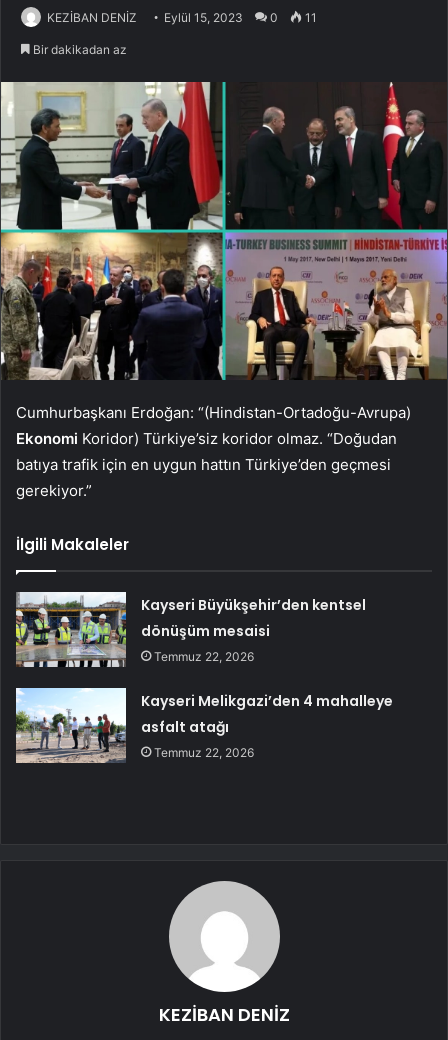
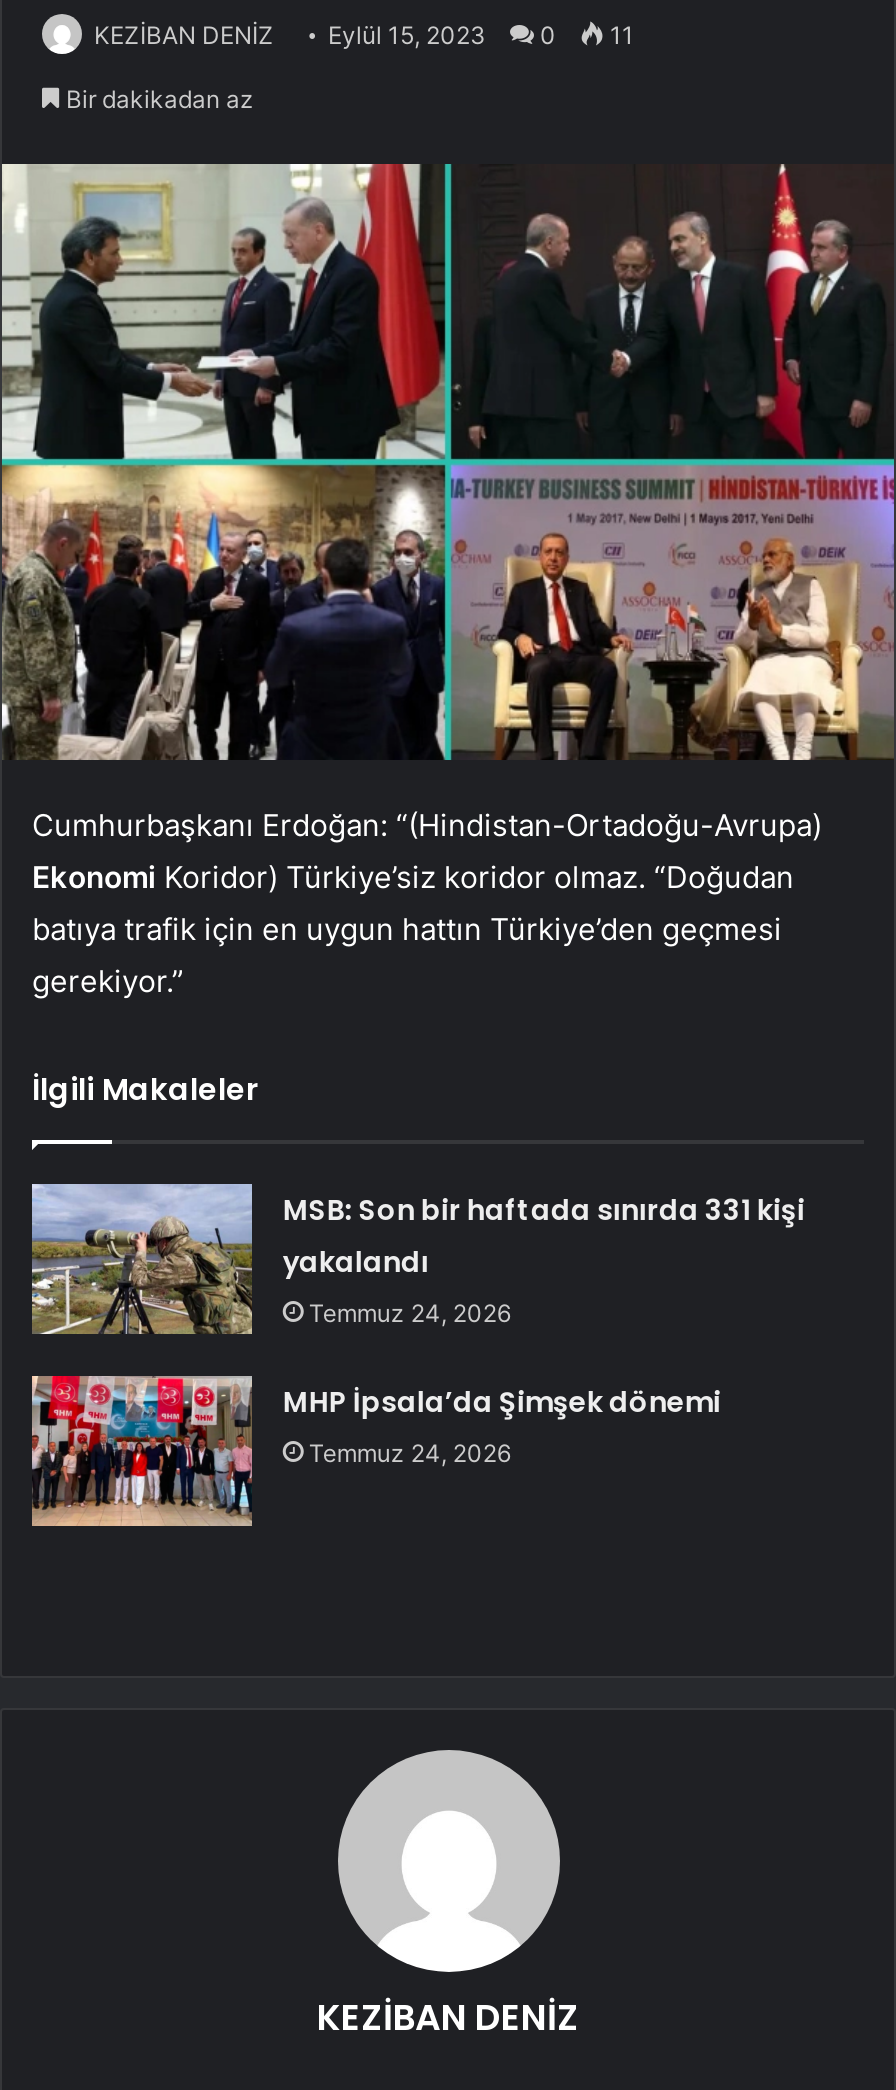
[16,592,366,668] [image] | Kayseri Büyükşehir’den kentsel | dönüşüm mesaisi | Temmuz 22, 2026 -> [32,1184,805,1336] [image] | MSB: Son bir haftada sınırda 331 kişi | yakalandı | Temmuz 24, 2026
[15,687,393,763] [image] | Kayseri Melikgazi’den 4 mahalleye | asfalt atağı | Temmuz 22, 2026 -> [32,1374,721,1526] [image] | MHP İpsala’da Şimşek dönemi | Temmuz 24, 2026

